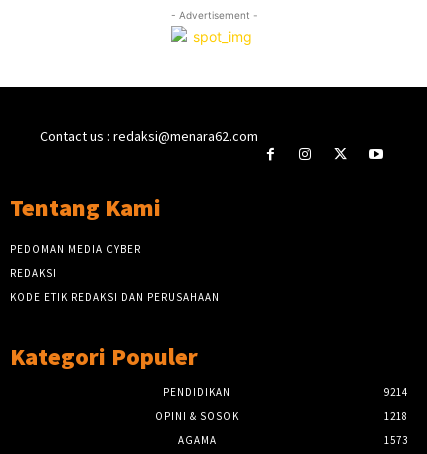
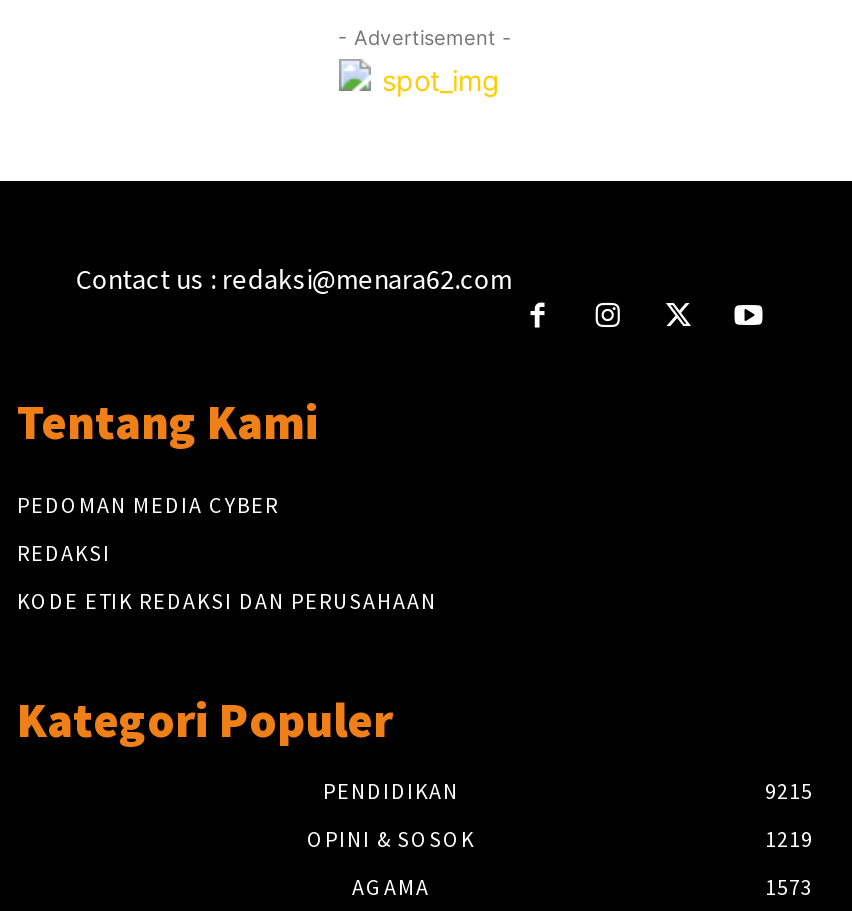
[384,385,408,399] 9214 -> [765,777,813,805] 9215
[384,409,408,423] 1218 -> [765,825,813,853] 1219

